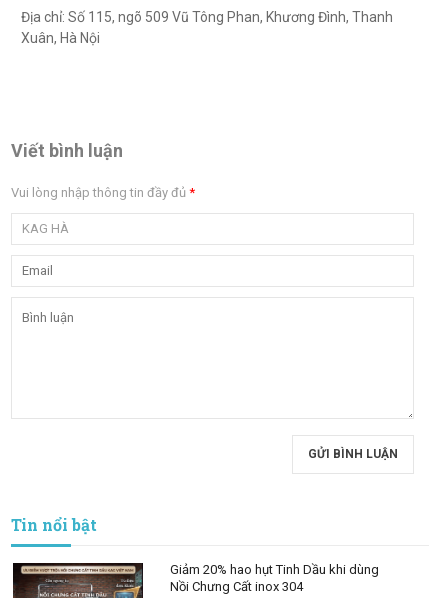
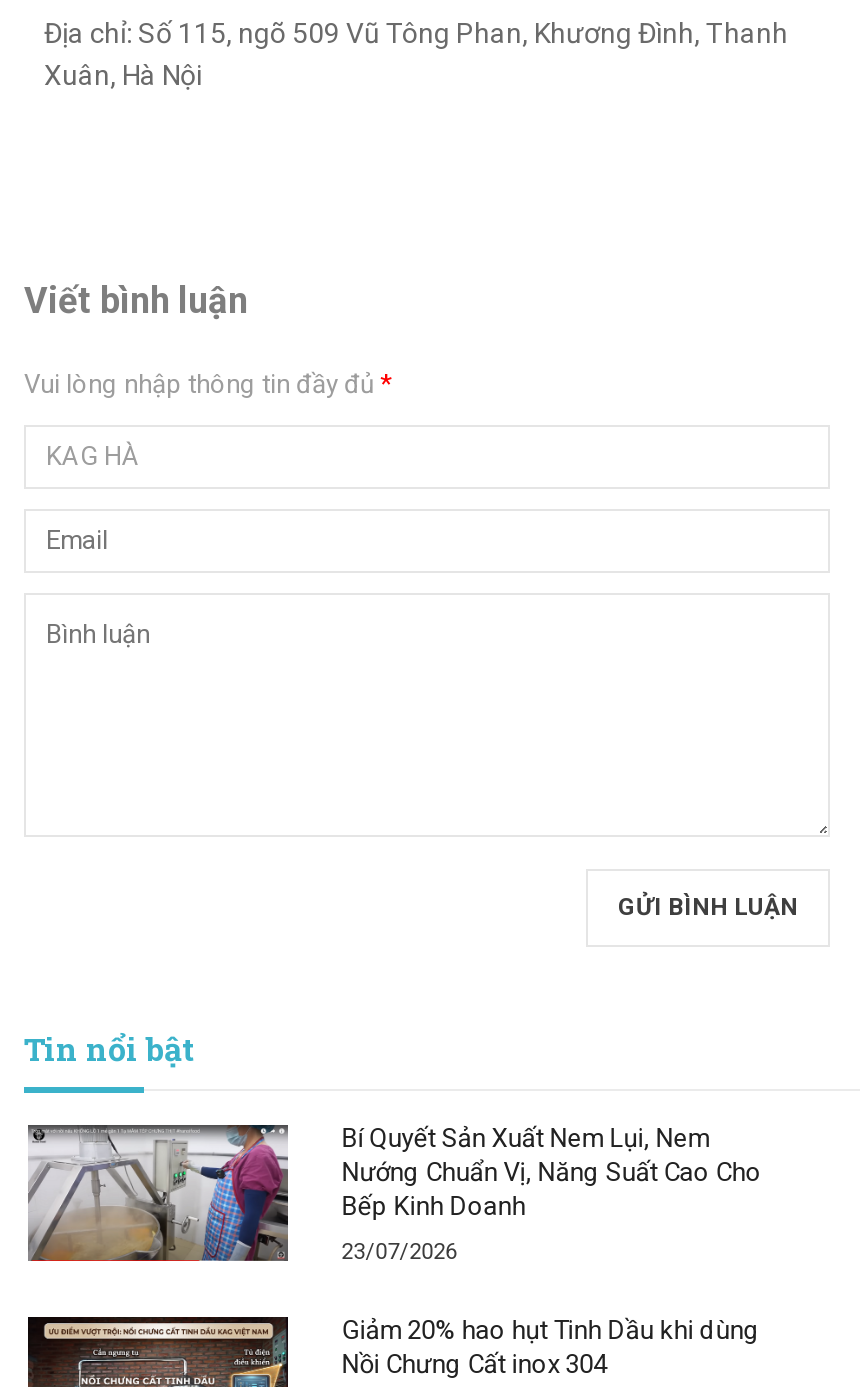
none -> [26,1123,762,1265] [image] | Bí Quyết Sản Xuất Nem Lụi, Nem | Nướng Chuẩn Vị, Năng Suất Cao Cho | Bếp Kinh Doanh | 23/07/2026

